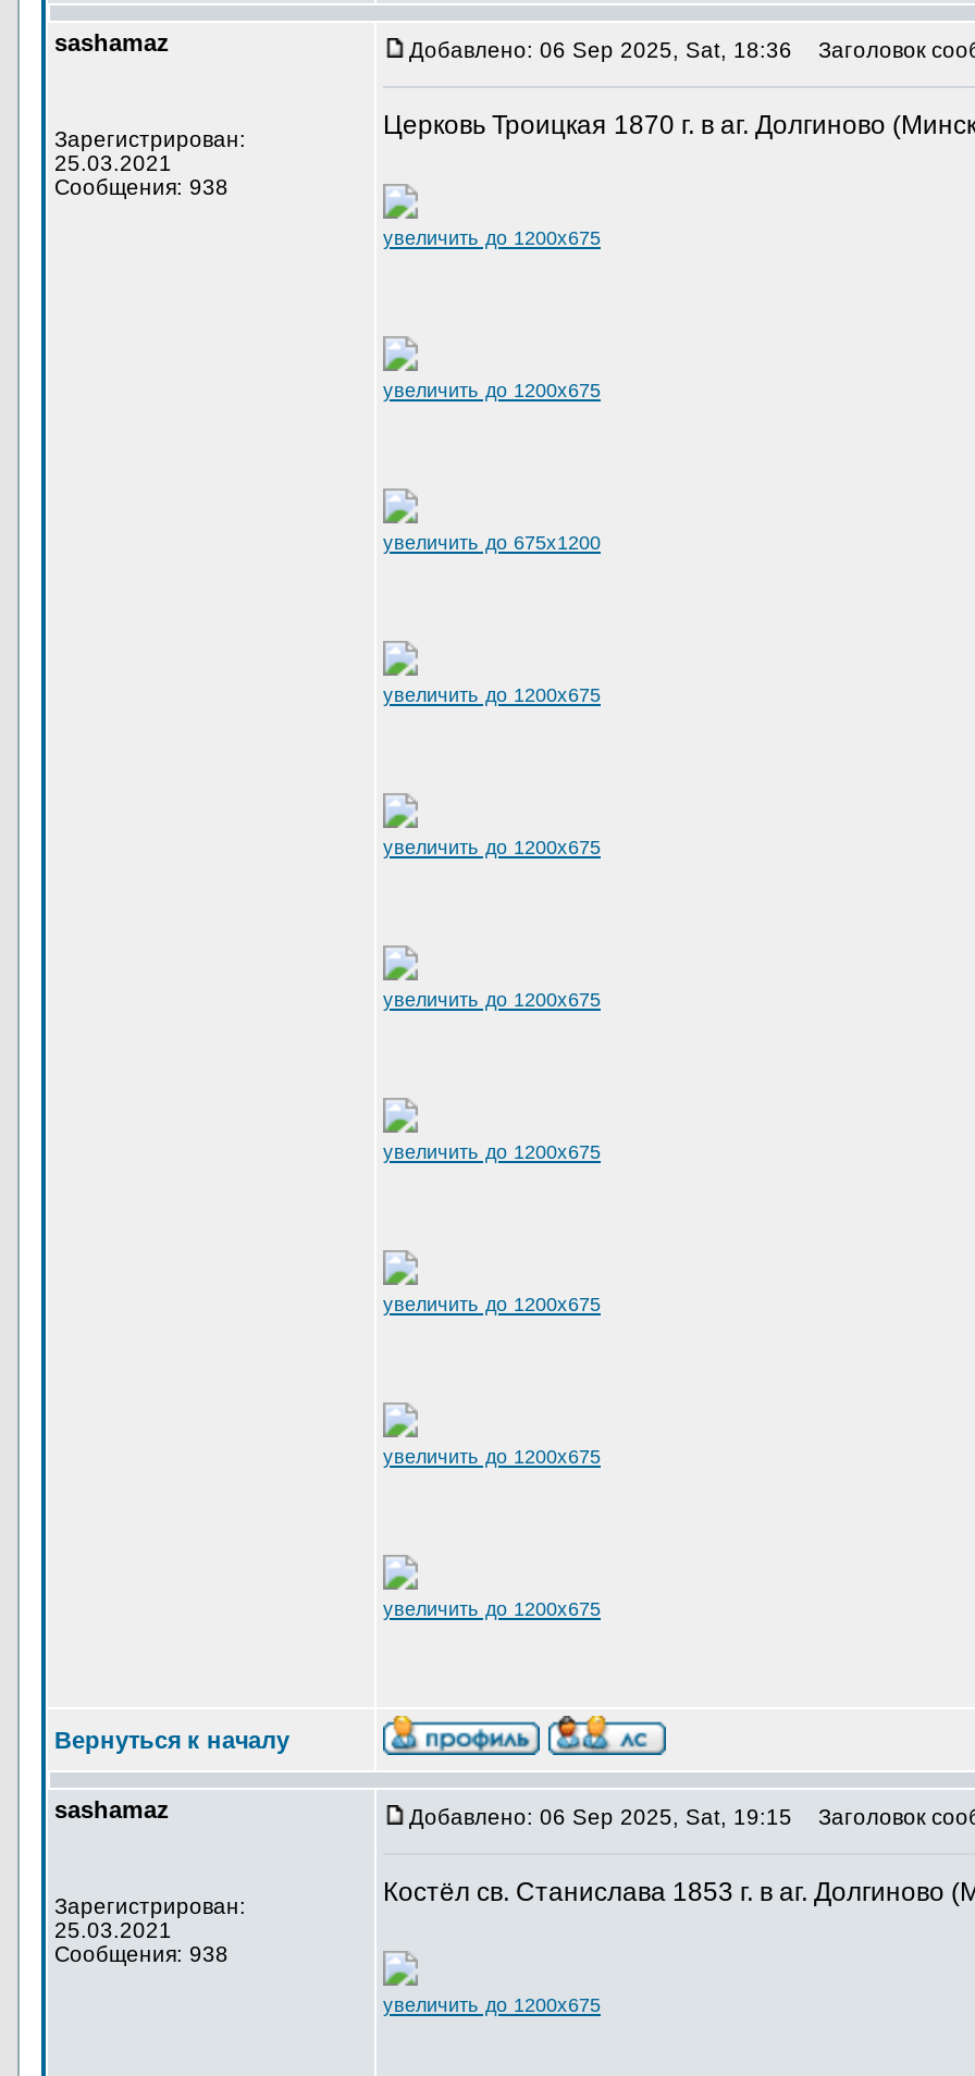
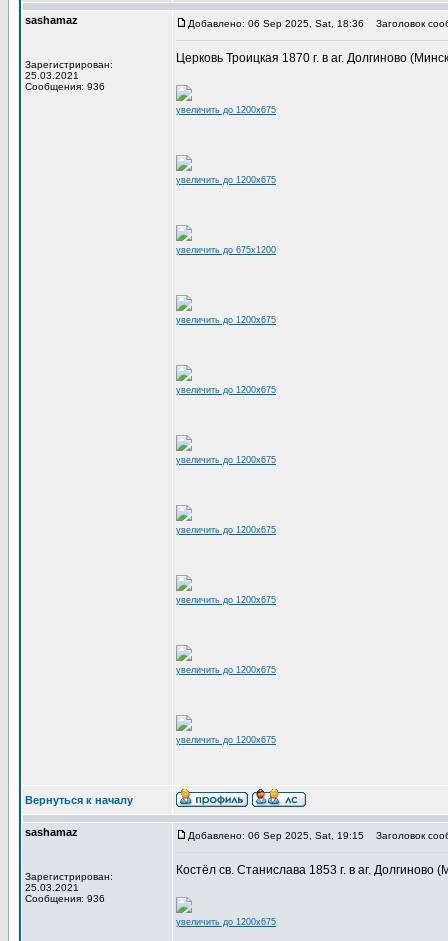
[54,175,229,199] Сообщения: 938 -> [25,81,105,92] Сообщения: 936
[54,1942,229,1966] Сообщения: 938 -> [25,893,105,904] Сообщения: 936

